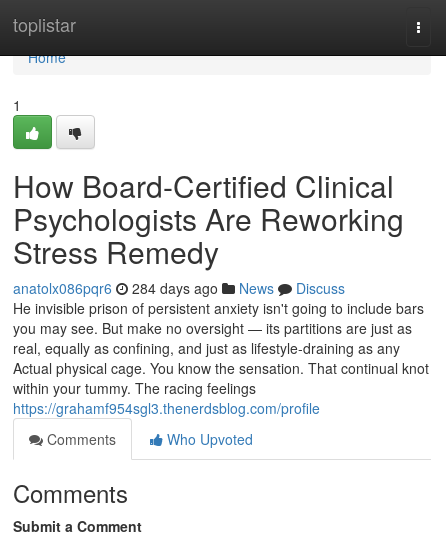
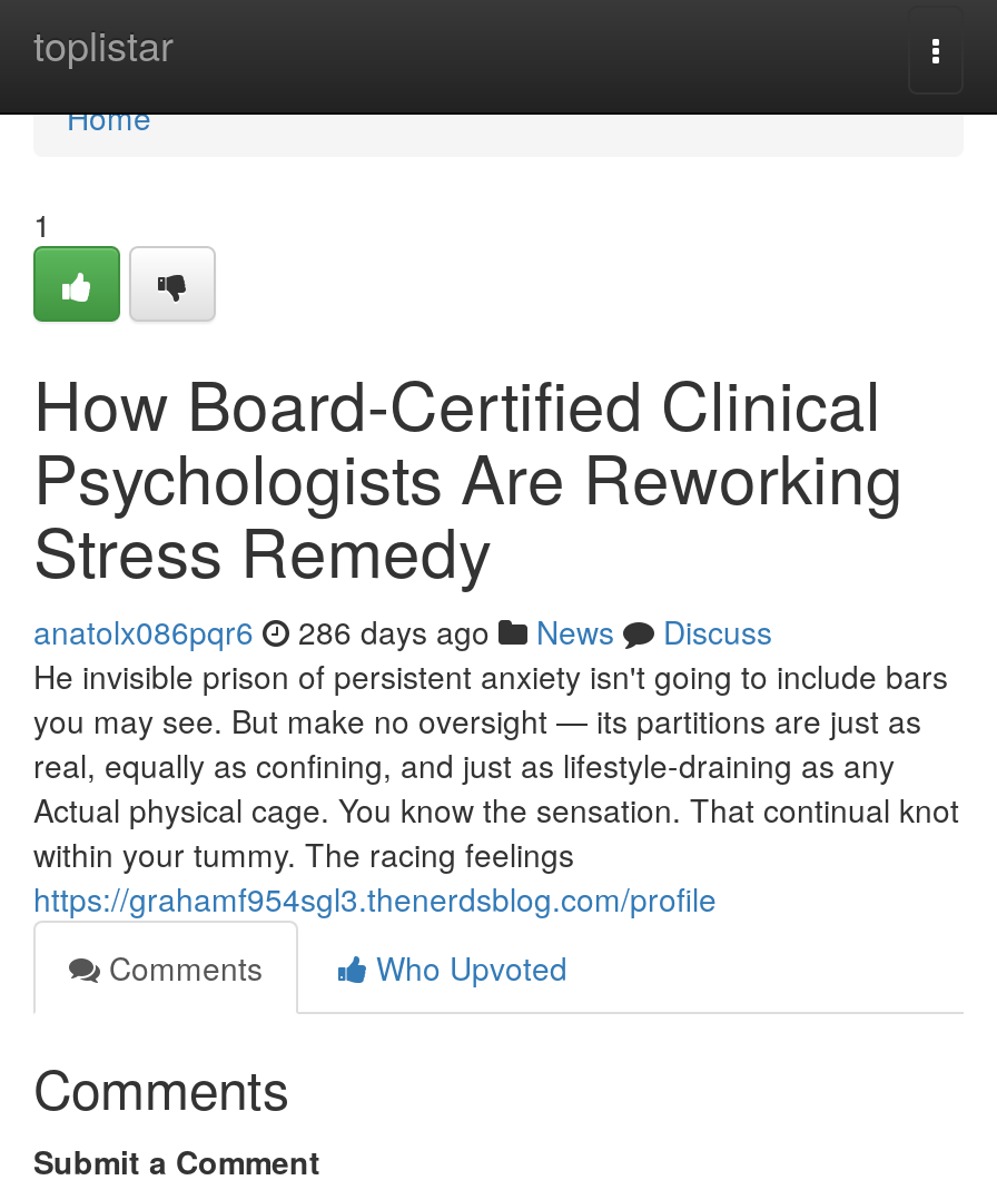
[13,278,345,298] anatolx086pqr6 284 days ago News Discuss -> [33,609,772,653] anatolx086pqr6 286 days ago News Discuss

